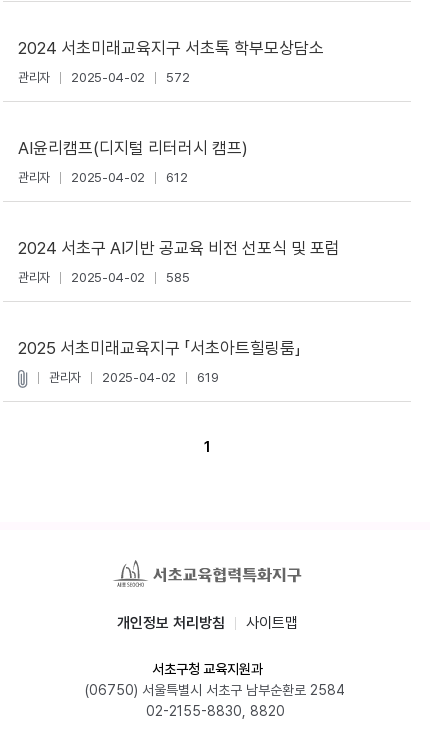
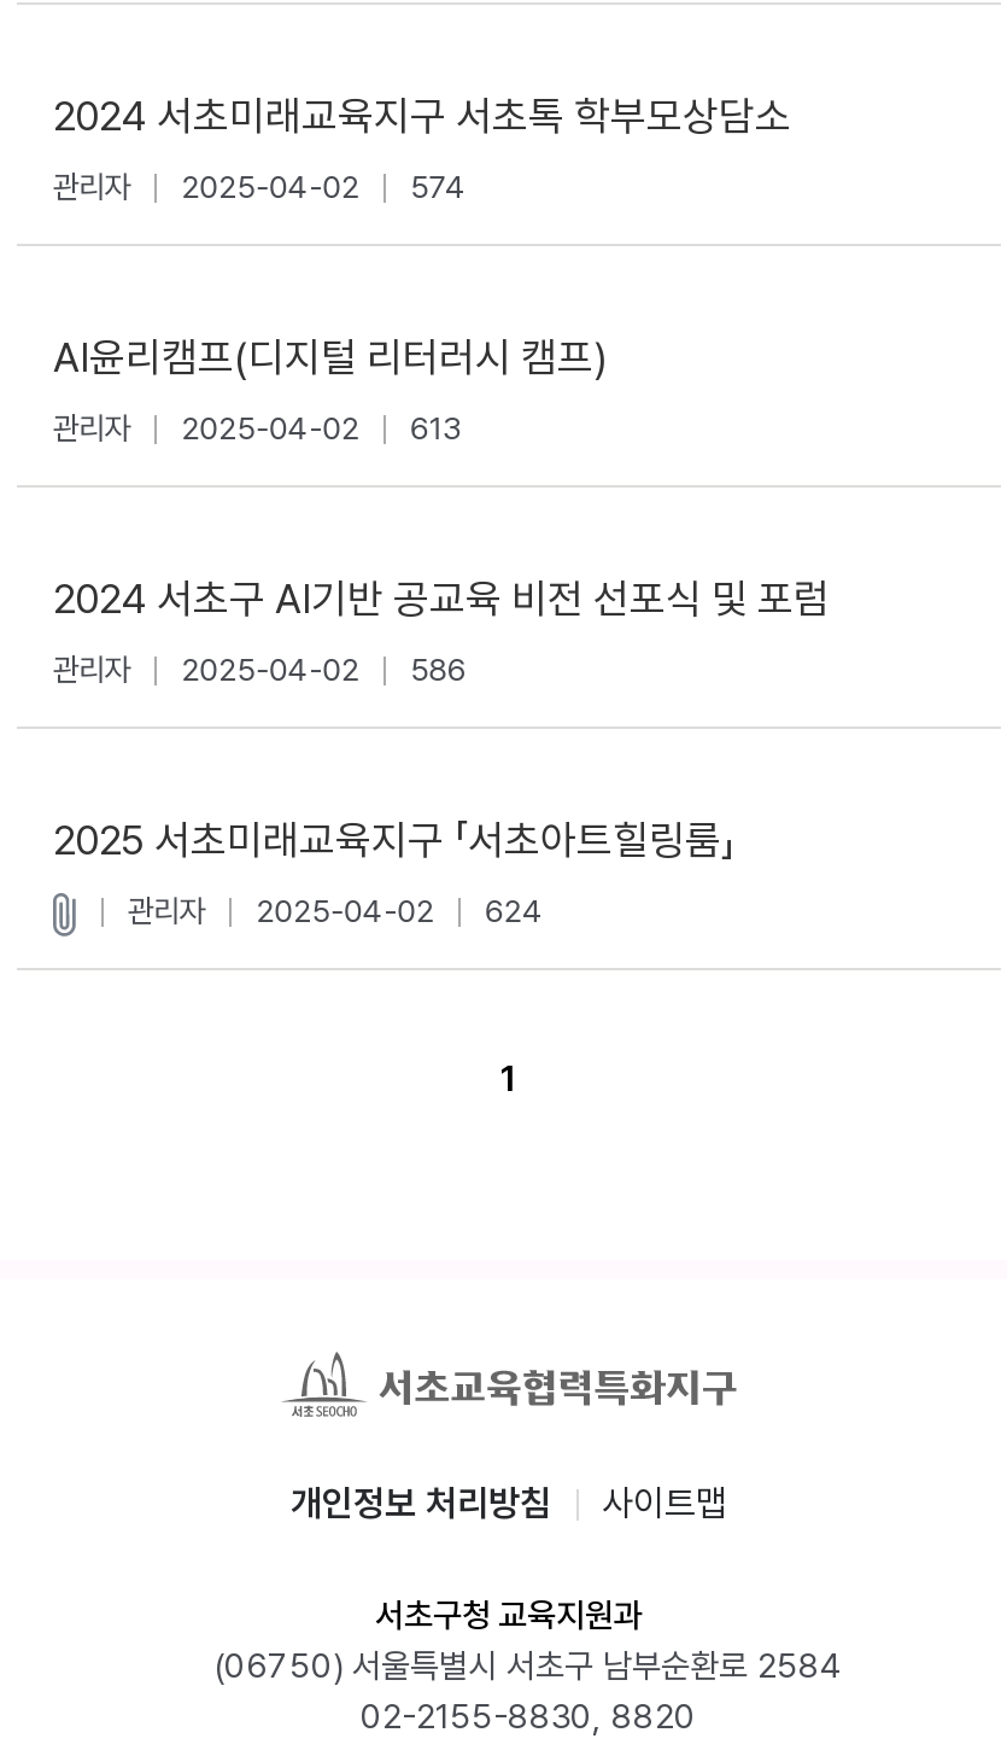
[18,70,189,85] 관리자 2025-04-02 572 -> [53,169,466,205] 관리자 2025-04-02 574
[18,170,187,185] 관리자 2025-04-02 612 -> [53,410,461,447] 관리자 2025-04-02 613
[18,270,189,285] 관리자 2025-04-02 585 -> [53,652,466,688] 관리자 2025-04-02 586
[49,370,218,385] 관리자 2025-04-02 619 -> [128,893,543,929] 관리자 2025-04-02 624

